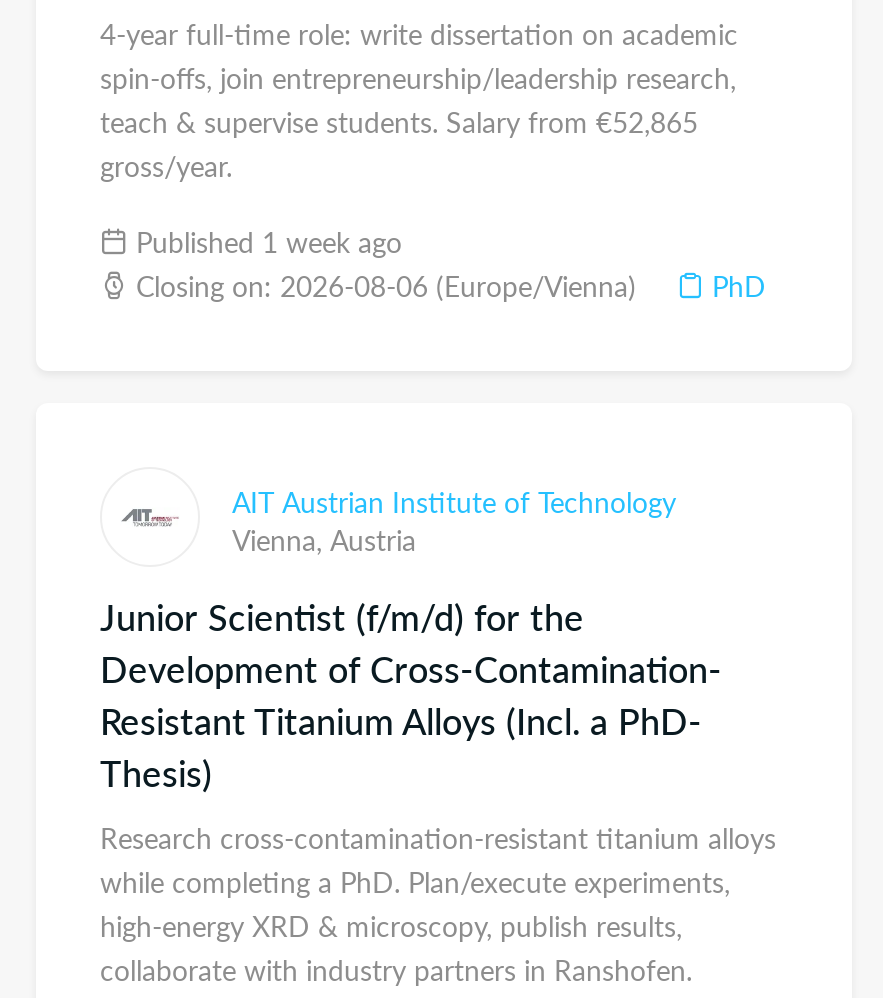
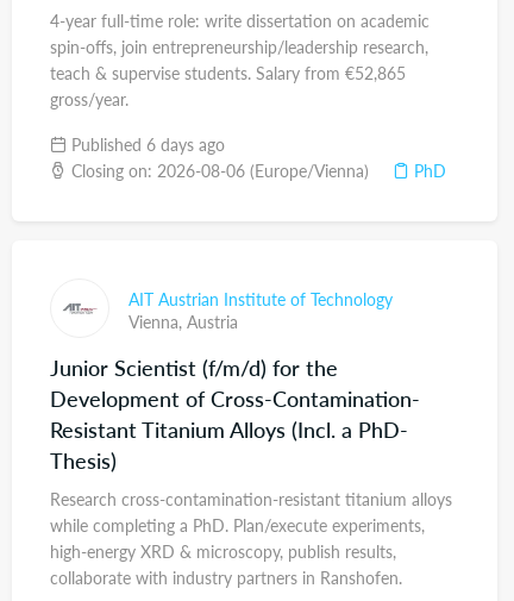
[128,221,402,261] Published 1 week ago -> [67,132,225,156] Published 6 days ago

